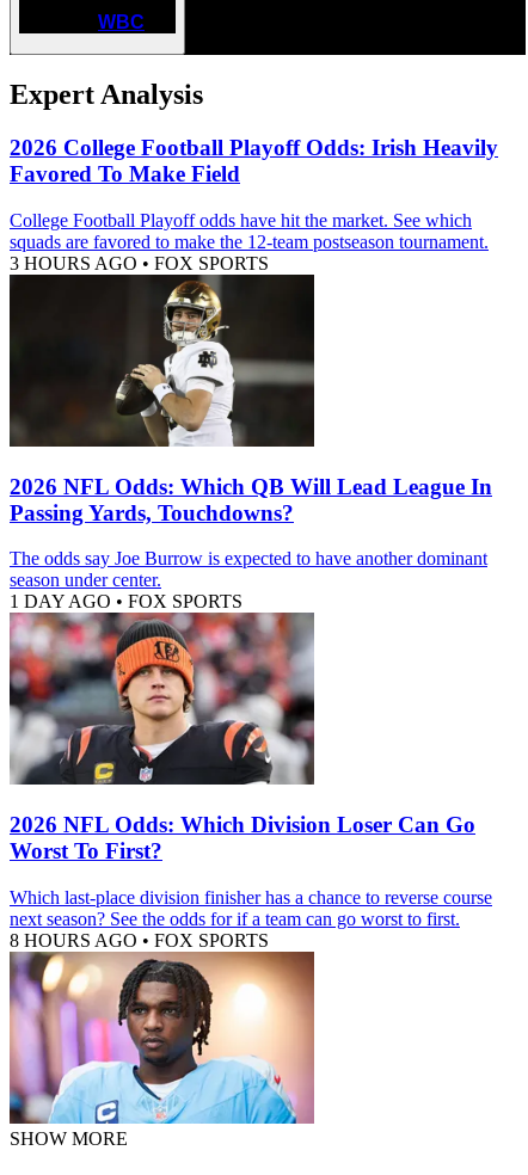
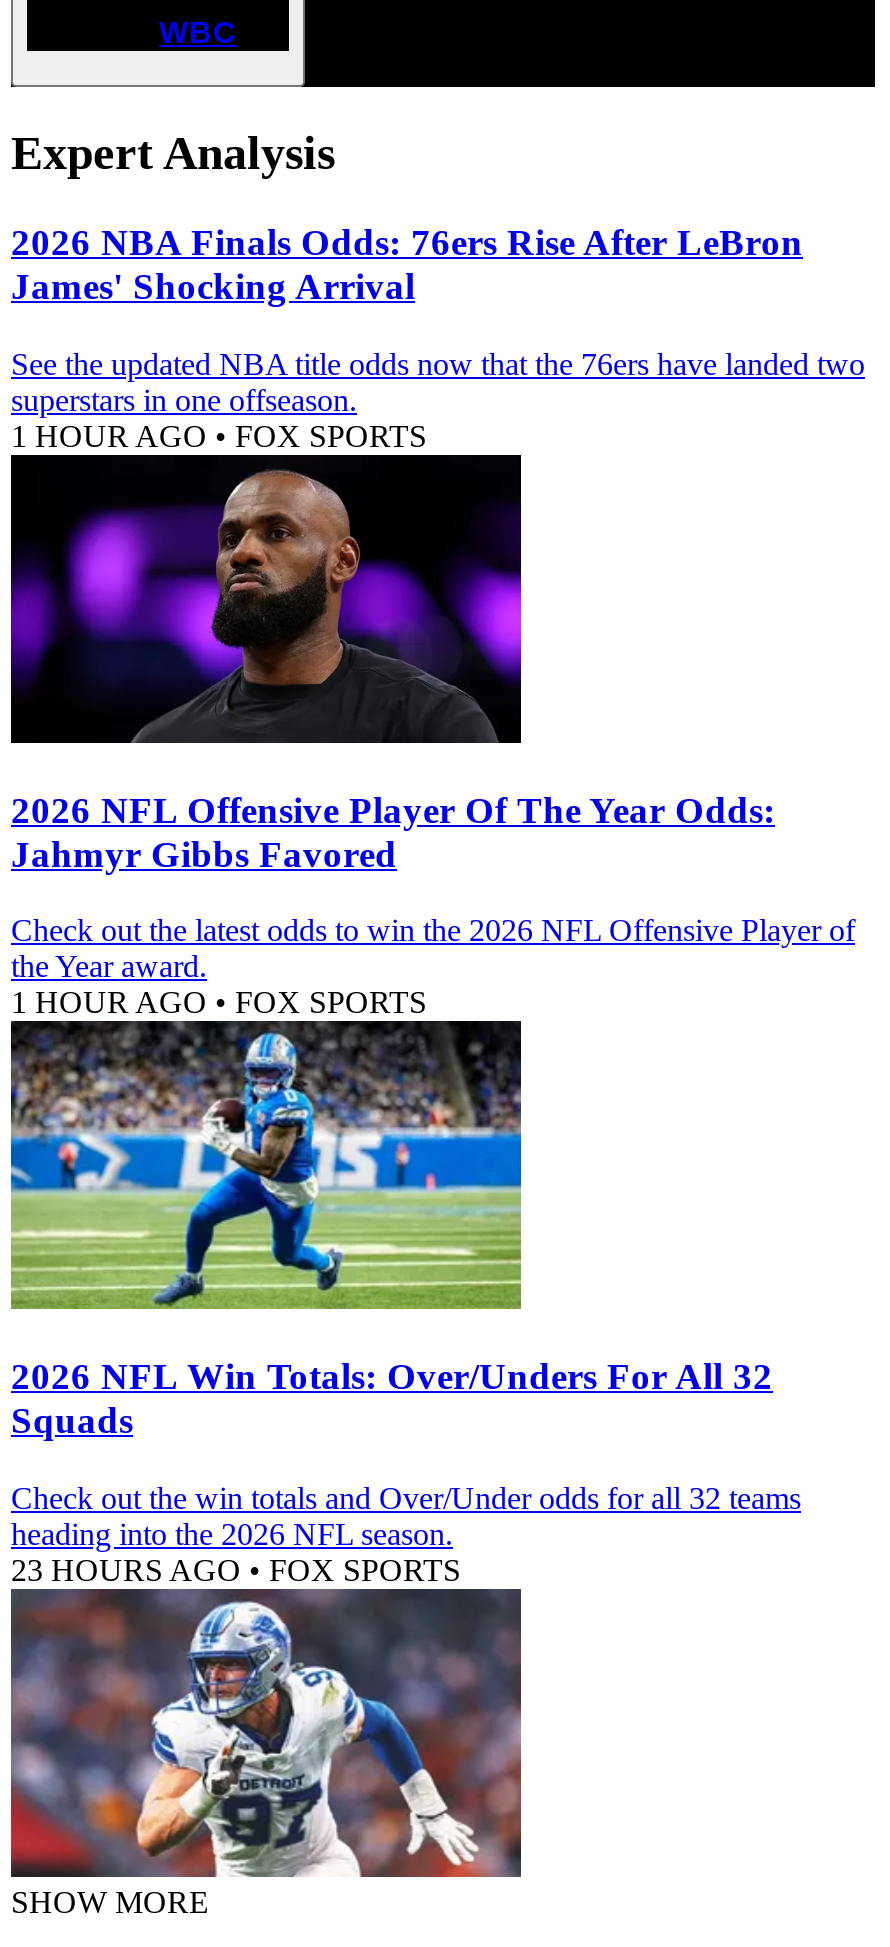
[10,135,498,187] 2026 College Football Playoff Odds: Irish Heavily | Favored To Make Field -> [11,221,803,307] 2026 NBA Finals Odds: 76ers Rise After LeBron | James' Shocking Arrival
[10,210,489,273] College Football Playoff odds have hit the market. See which | squads are favored to make the 12-team postseason tournament. | 3 HOURS AGO • FOX SPORTS -> [11,347,865,453] See the updated NBA title odds now that the 76ers have landed two | superstars in one offseason. | 1 HOUR AGO • FOX SPORTS
[8,282,492,525] [image] | 2026 NFL Odds: Which QB Will Lead League In | Passing Yards, Touchdowns? -> [9,467,775,874] [image] | 2026 NFL Offensive Player Of The Year Odds: | Jahmyr Gibbs Favored
[8,548,487,786] [image] | The odds say Joe Burrow is expected to have another dominant | season under center. | 1 DAY AGO • FOX SPORTS -> [9,914,855,1311] [image] | Check out the latest odds to win the 2026 NFL Offensive Player of | the Year award. | 1 HOUR AGO • FOX SPORTS
[10,812,475,863] 2026 NFL Odds: Which Division Loser Can Go | Worst To First? -> [11,1355,773,1441] 2026 NFL Win Totals: Over/Unders For All 32 | Squads
[10,887,492,950] Which last-place division finisher has a chance to reverse course | next season? See the odds for if a team can go worst to first. | 8 HOURS AGO • FOX SPORTS -> [11,1481,801,1587] Check out the win totals and Over/Under odds for all 32 teams | heading into the 2026 NFL season. | 23 HOURS AGO • FOX SPORTS
[8,952,315,1125] [image] -> [9,1589,523,1879] [image]

